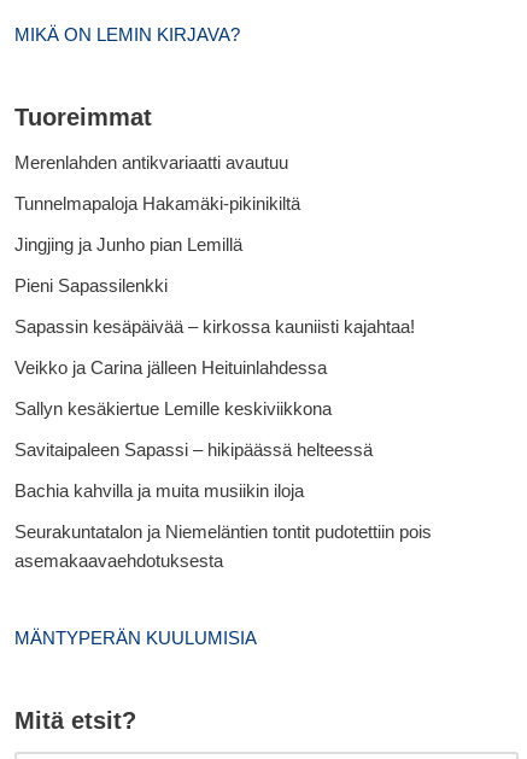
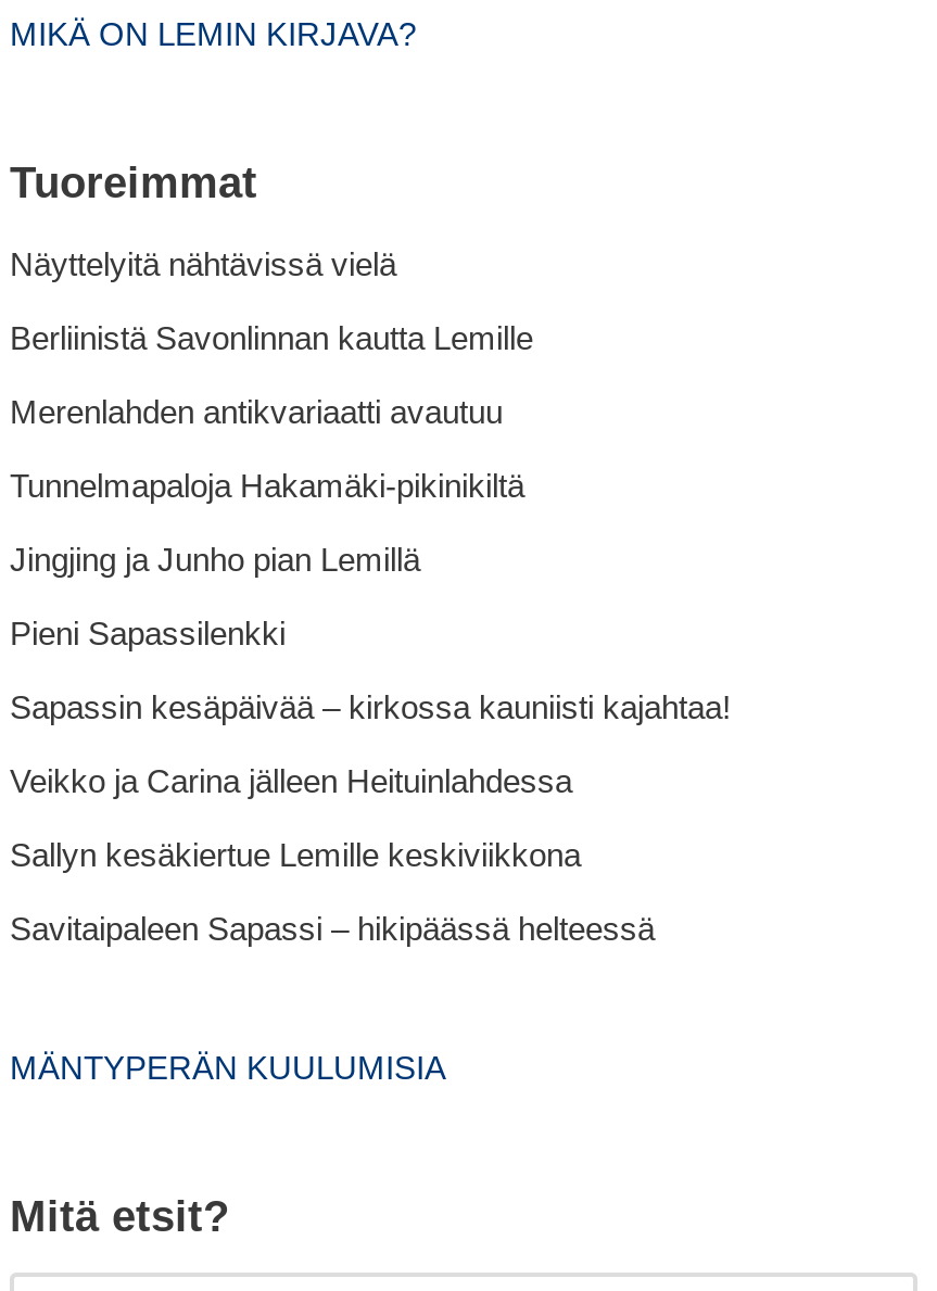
none -> [10,245,533,356] Näyttelyitä nähtävissä vielä | Berliinistä Savonlinnan kautta Lemille
moved [14,152,415,460] -> [10,393,731,947]: Merenlahden antikvariaatti avautuu | Tunnelmapaloja Hakamäki-pikinikiltä | Jingjing ja Junho pian Lemillä | Pieni Sapassilenkki | Sapassin kesäpäivää – kirkossa kauniisti kajahtaa! | Veikko ja Carina jälleen Heituinlahdessa | Sallyn kesäkiertue Lemille keskiviikkona | Savitaipaleen Sapassi – hikipäässä helteessä
[14,480,432,571] Bachia kahvilla ja muita musiikin iloja | Seurakuntatalon ja Niemeläntien tontit pudotettiin pois | asemakaavaehdotuksesta -> none

